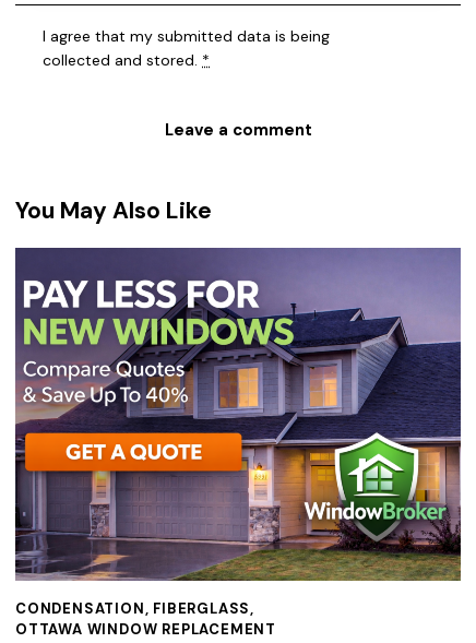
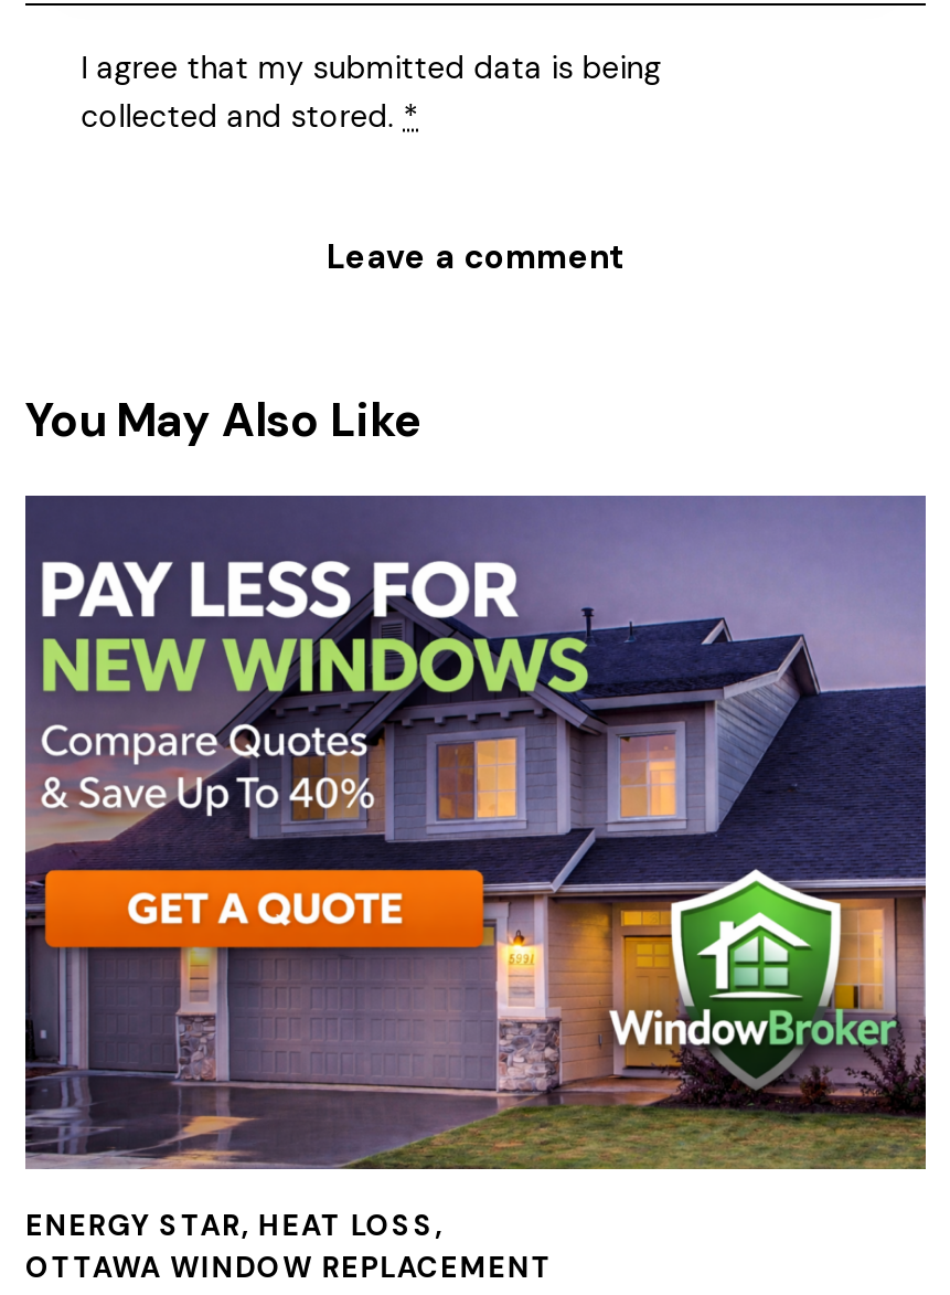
[15,599,254,618] CONDENSATION, FIBERGLASS, -> [25,1206,443,1244] ENERGY STAR, HEAT LOSS,

